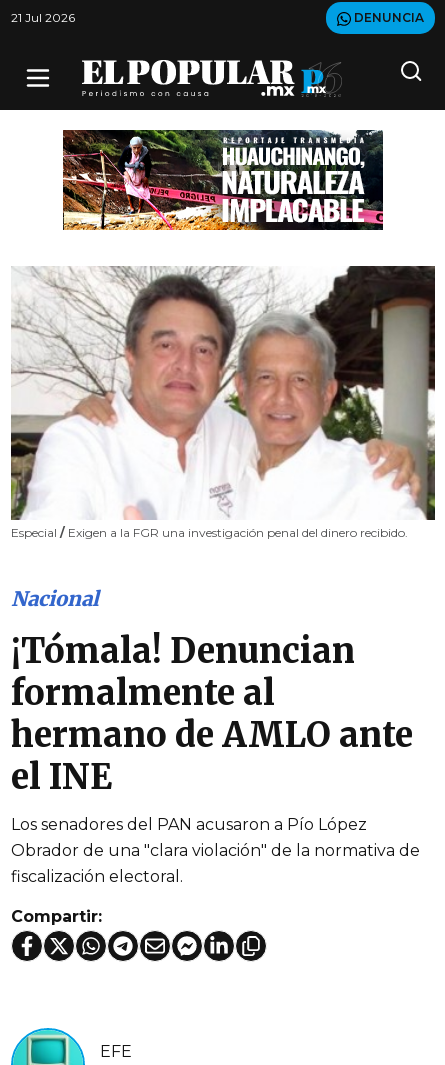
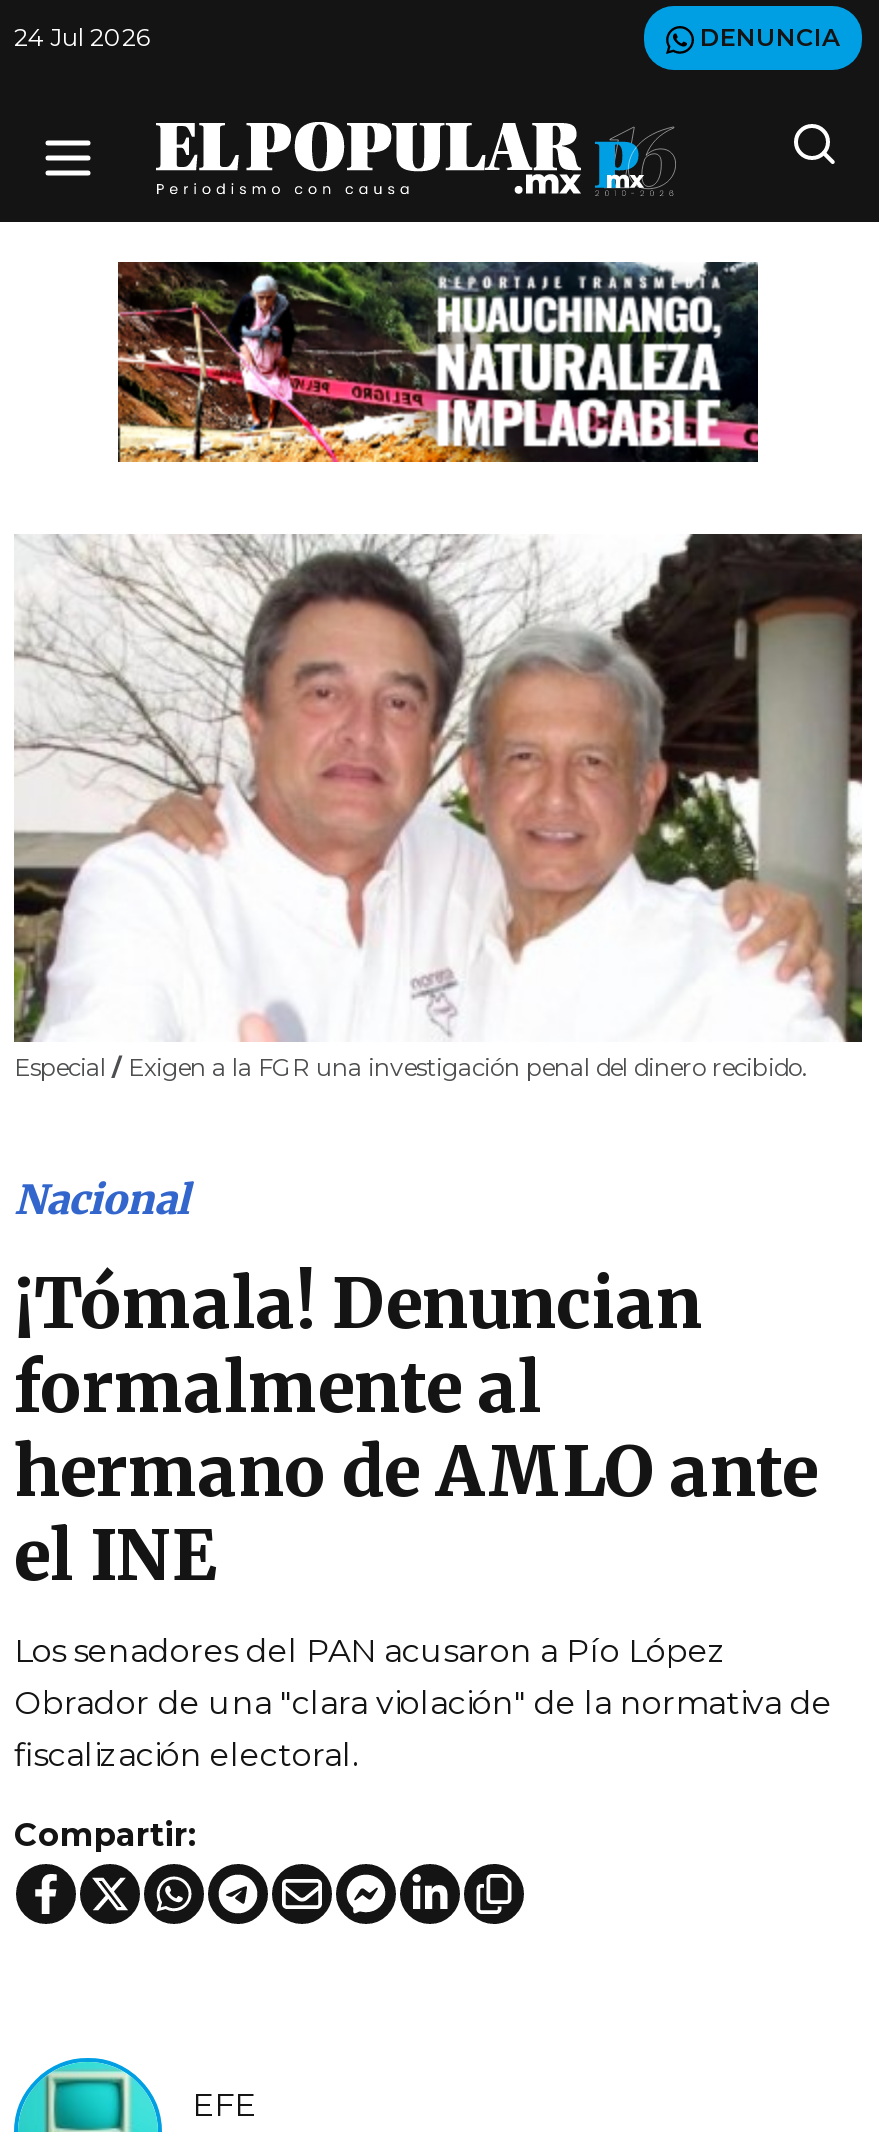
[11,10,75,25] 21 Jul 2026 -> [14,22,150,52] 24 Jul 2026

